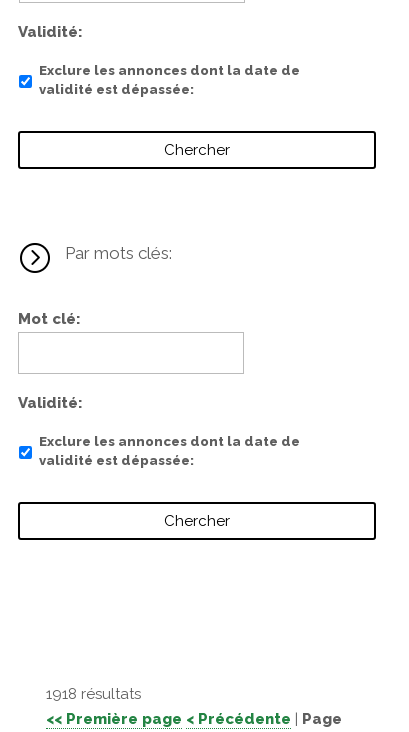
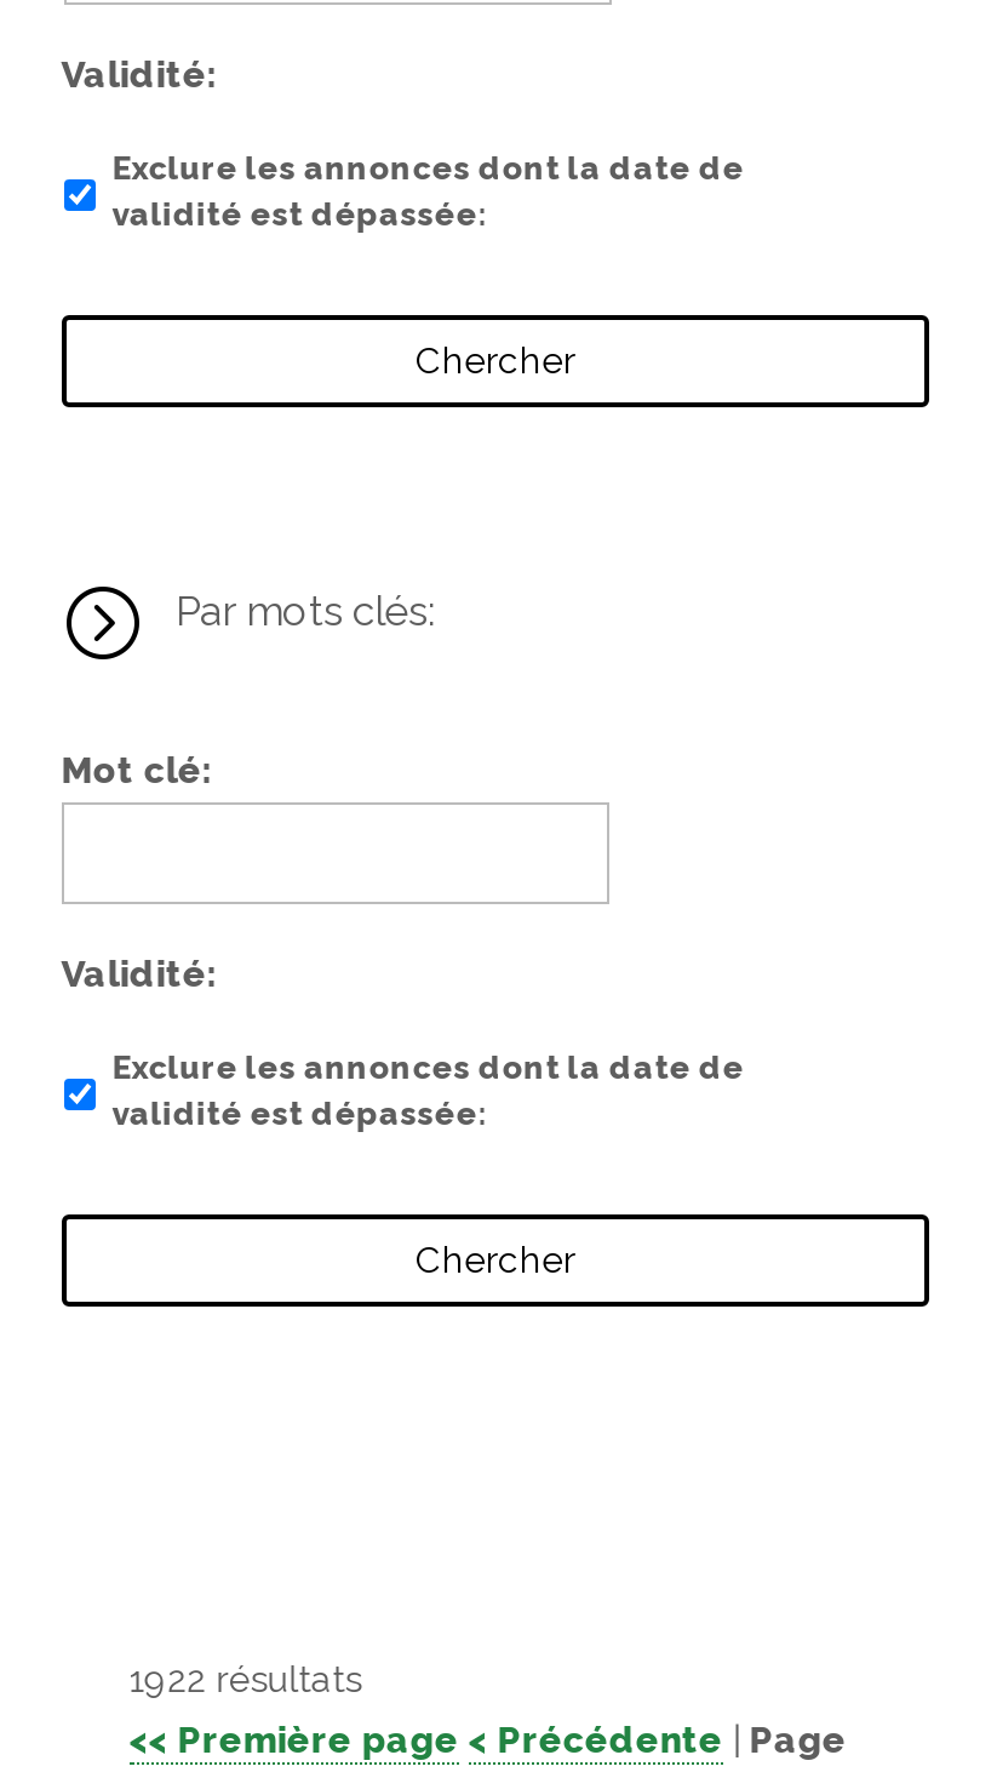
[46,685,141,703] 1918 résultats -> [129,1658,362,1702] 1922 résultats

